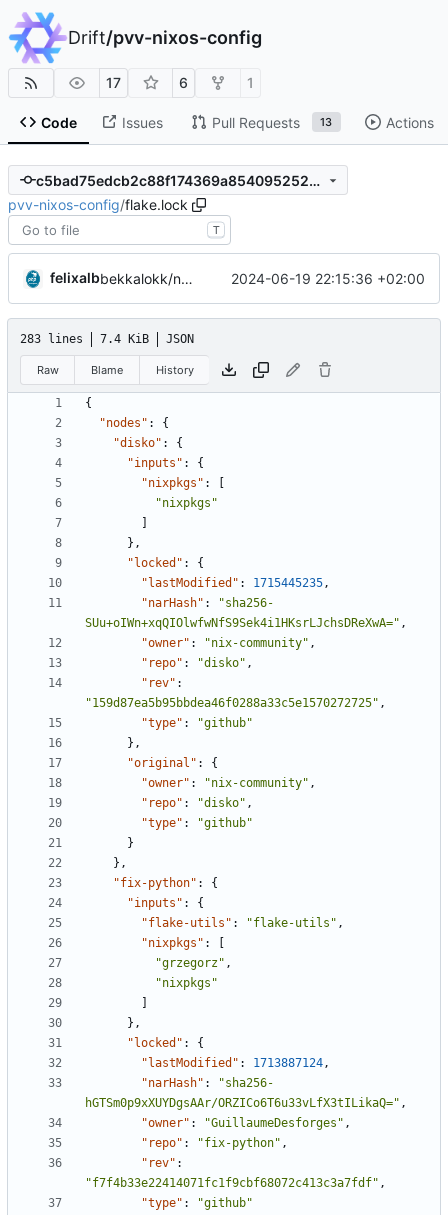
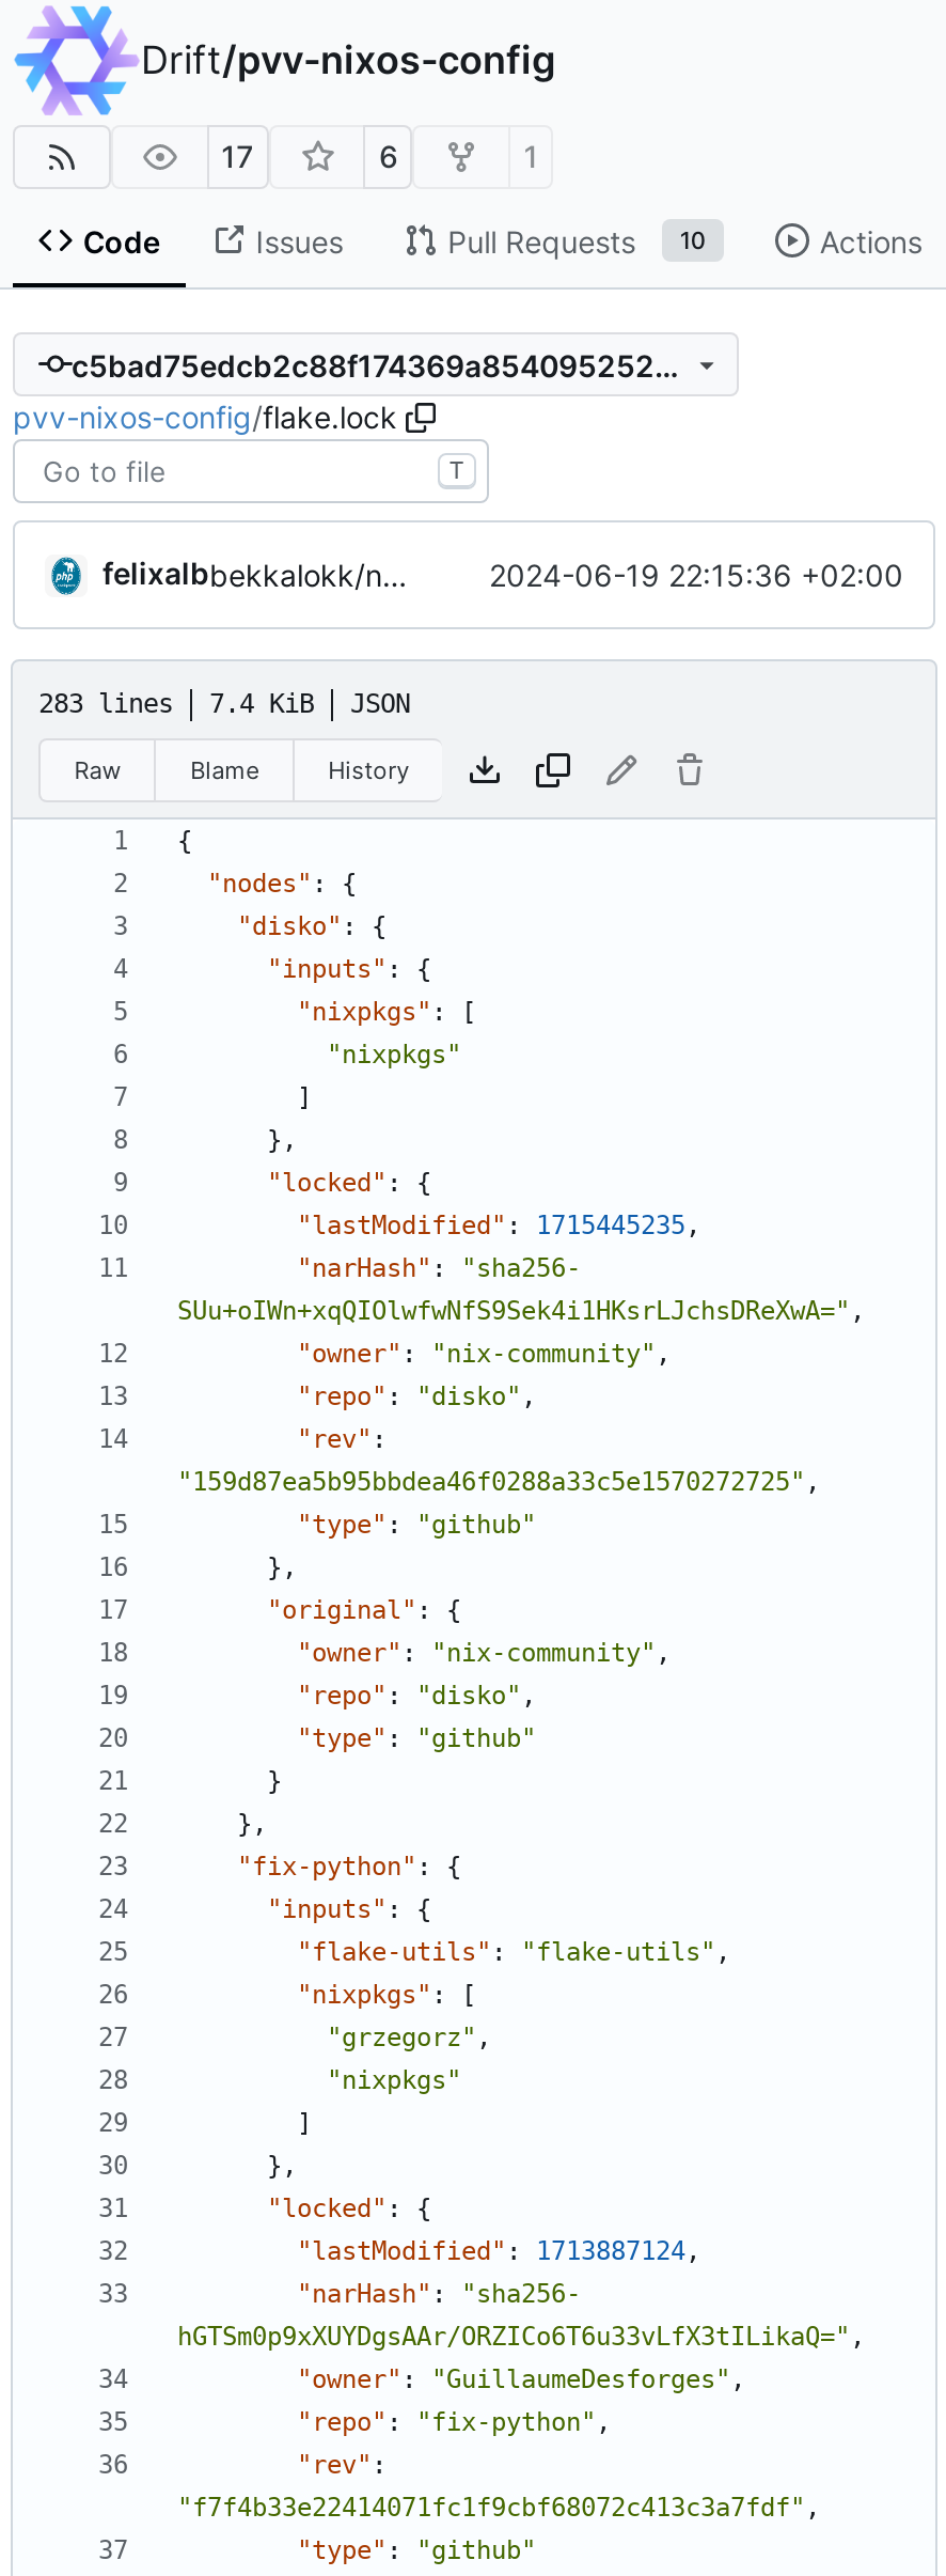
[212,113,332,130] Pull Requests 13 -> [448,222,705,259] Pull Requests 10

